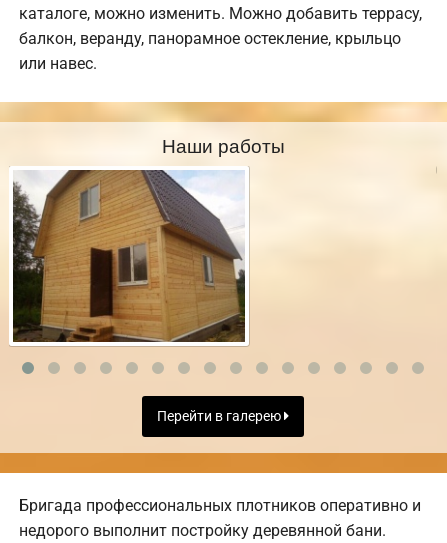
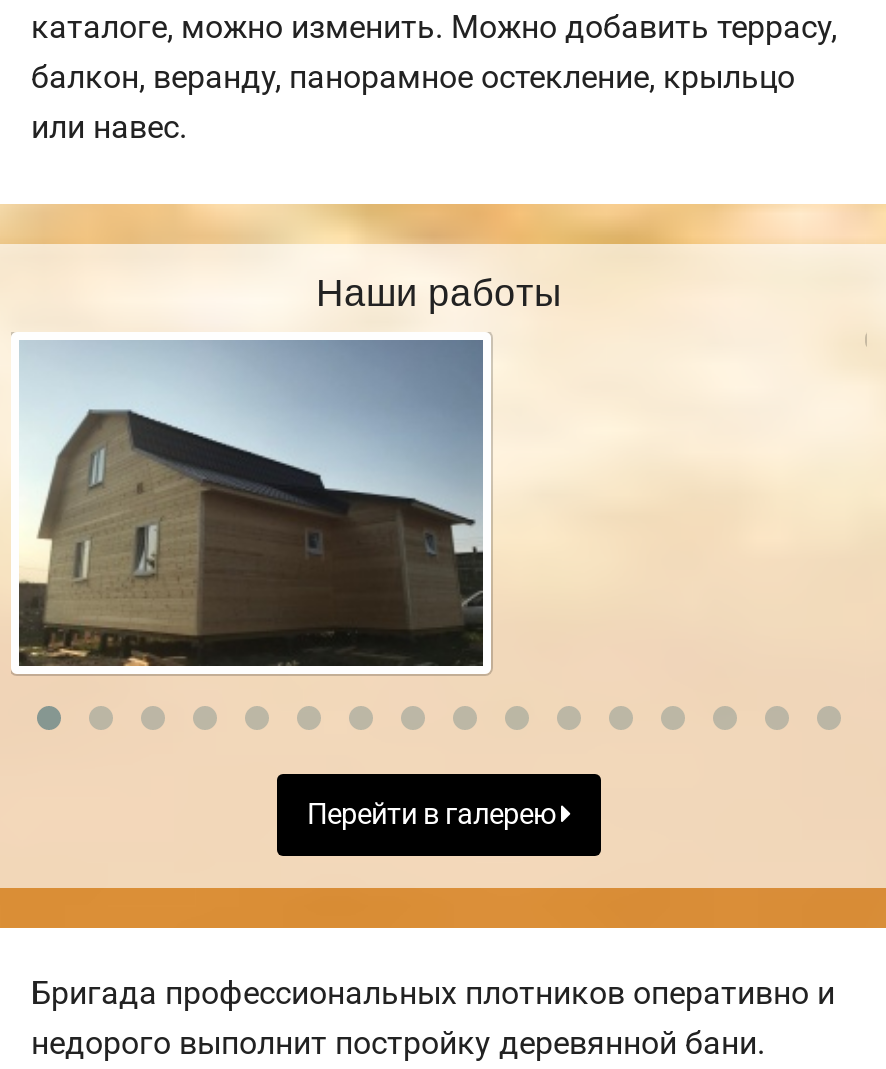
[12,169,245,342] [image] -> [17,338,485,666] [image]

